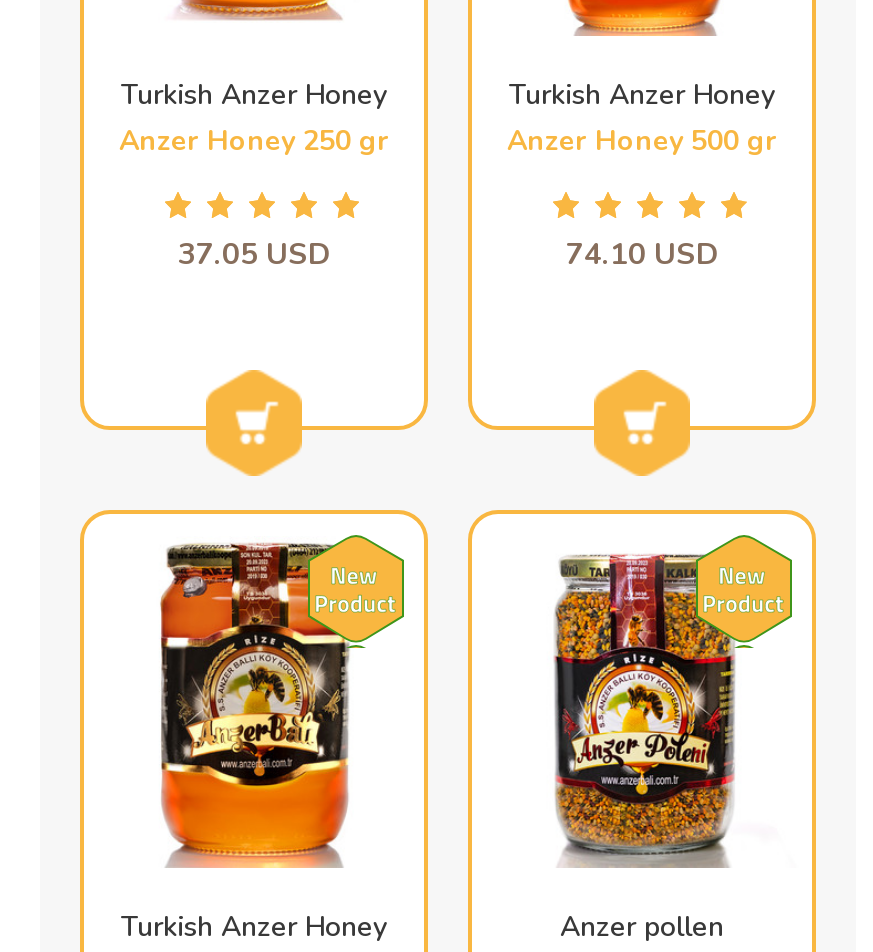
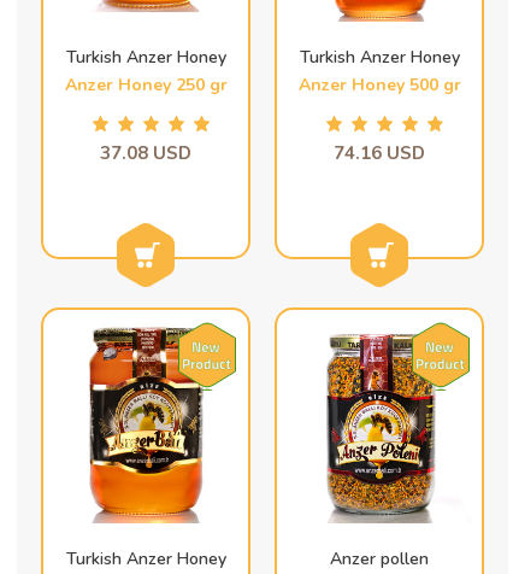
[178,235,330,275] 37.05 USD -> [100,141,191,166] 37.08 USD
[566,235,718,275] 74.10 USD -> [334,141,425,166] 74.16 USD

